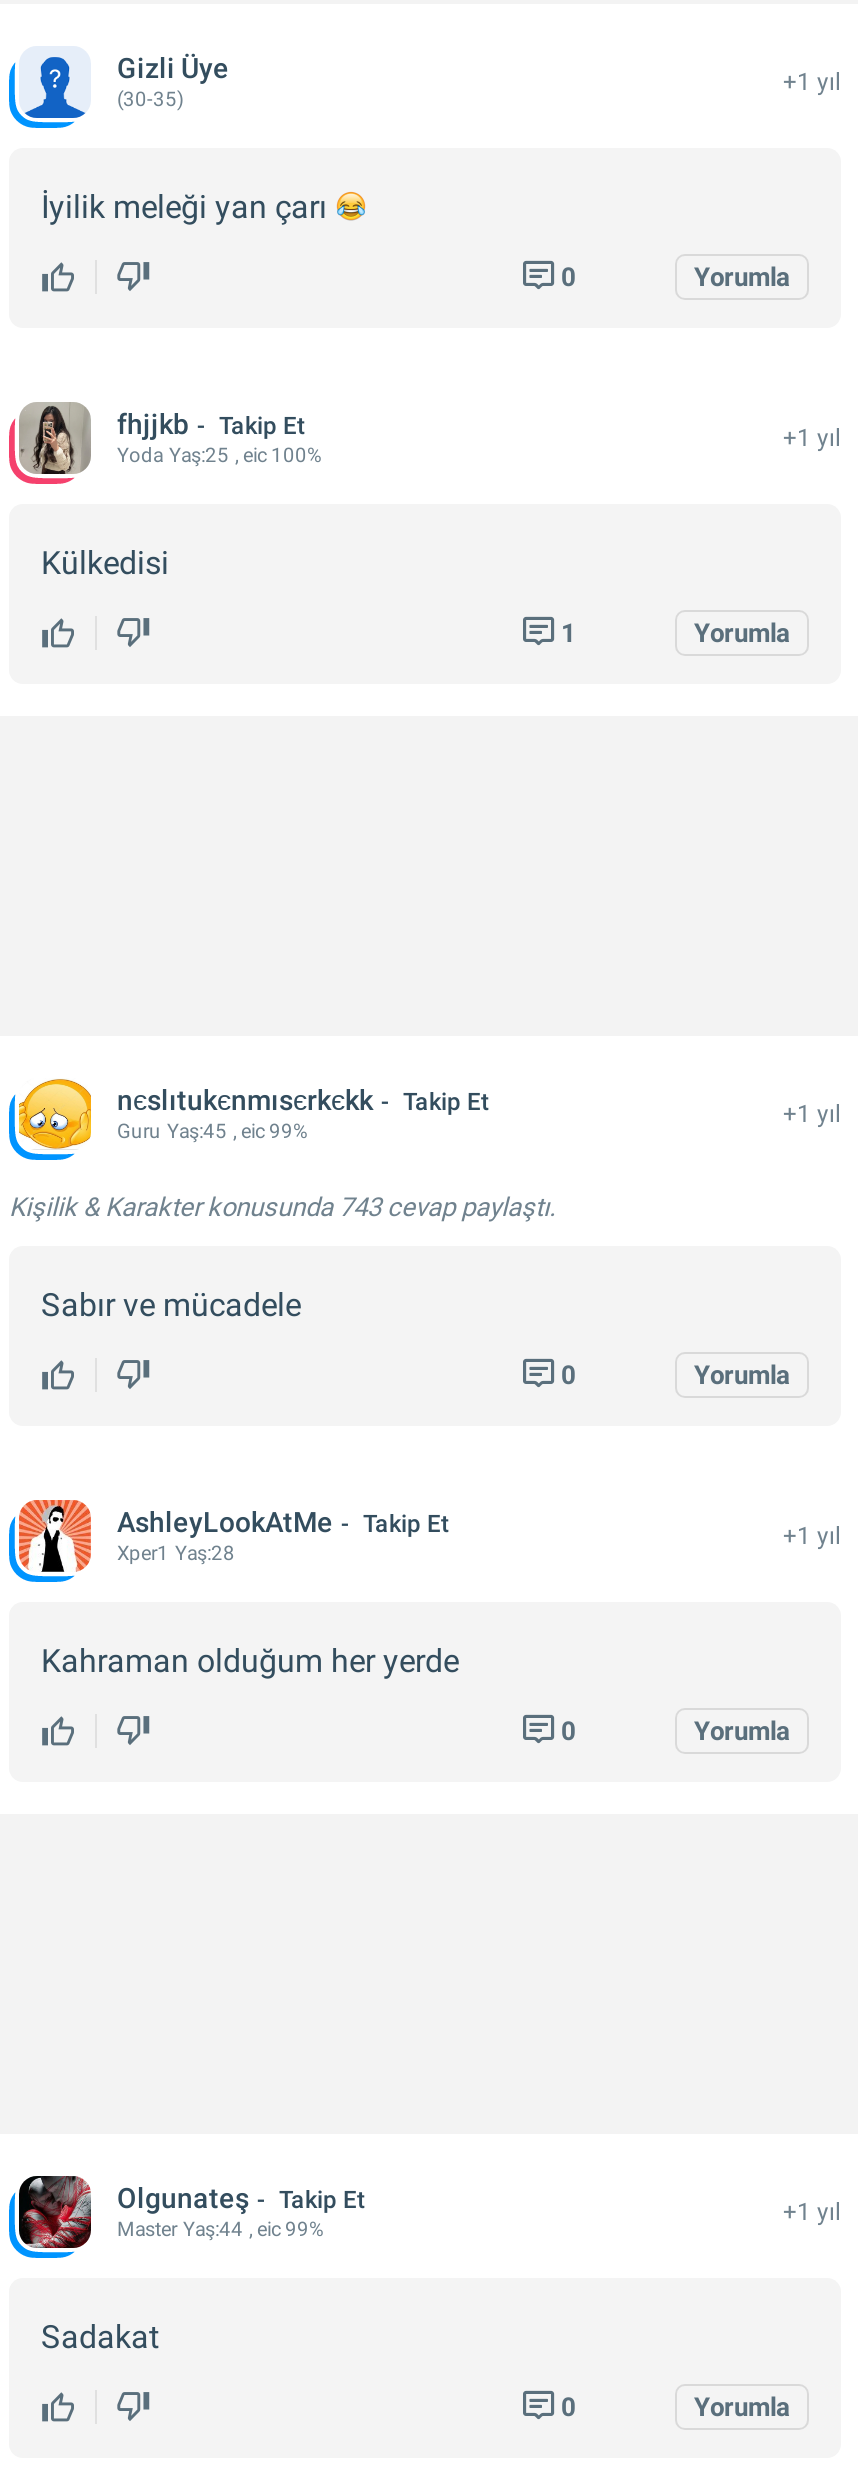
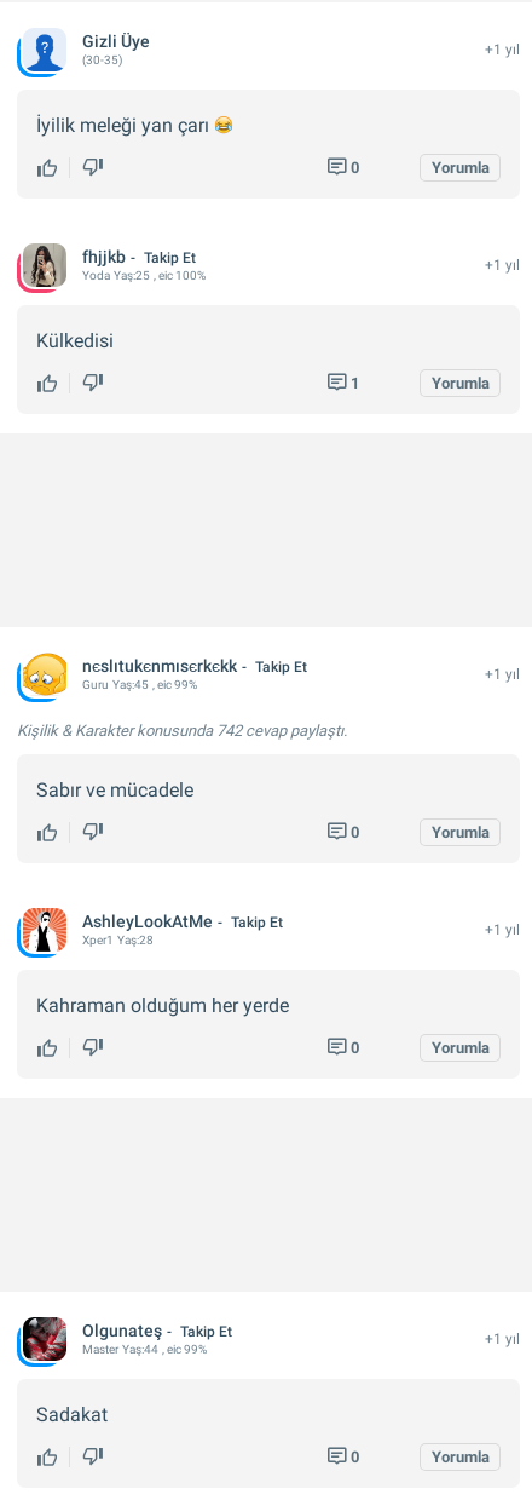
[9,1192,555,1222] Kişilik & Karakter konusunda 743 cevap paylaştı. -> [17,722,347,740] Kişilik & Karakter konusunda 742 cevap paylaştı.

